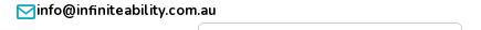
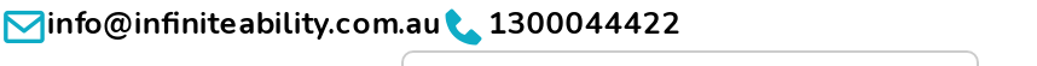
none -> [488,2,681,46] 1300044422

